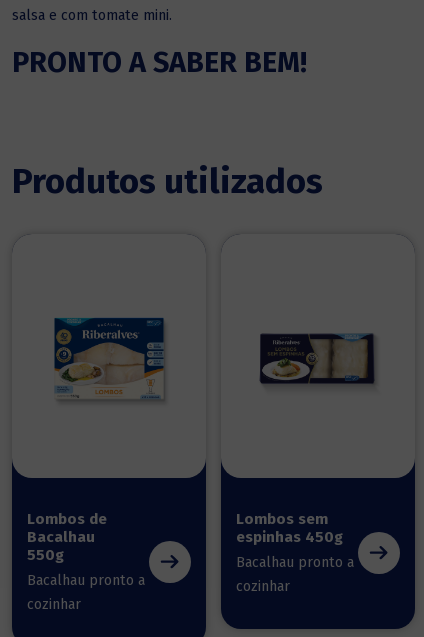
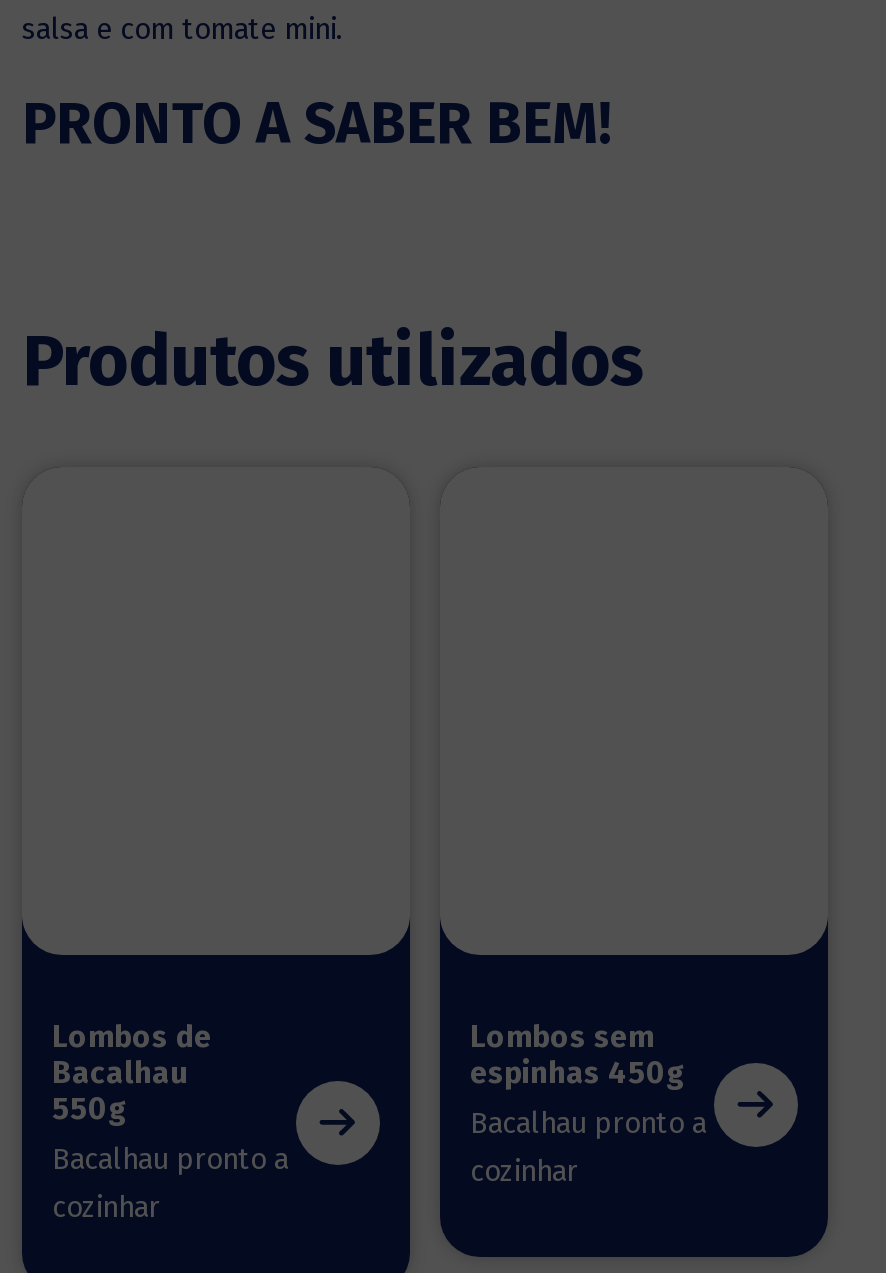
[53,317,166,404] [image] -> none
[259,332,377,389] [image] -> none

